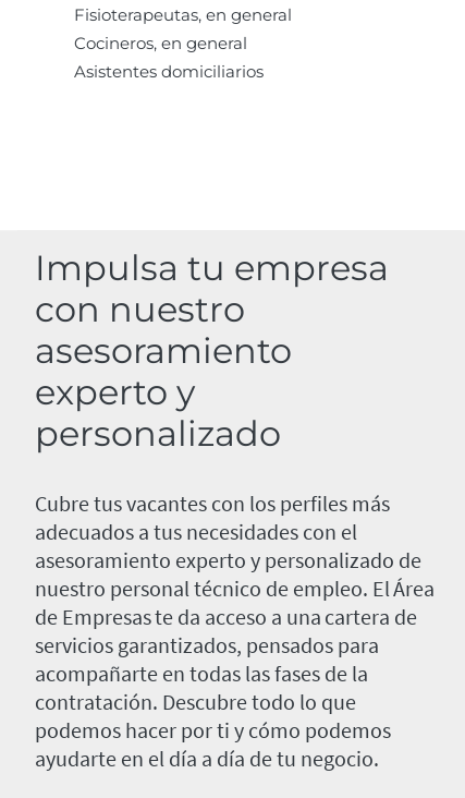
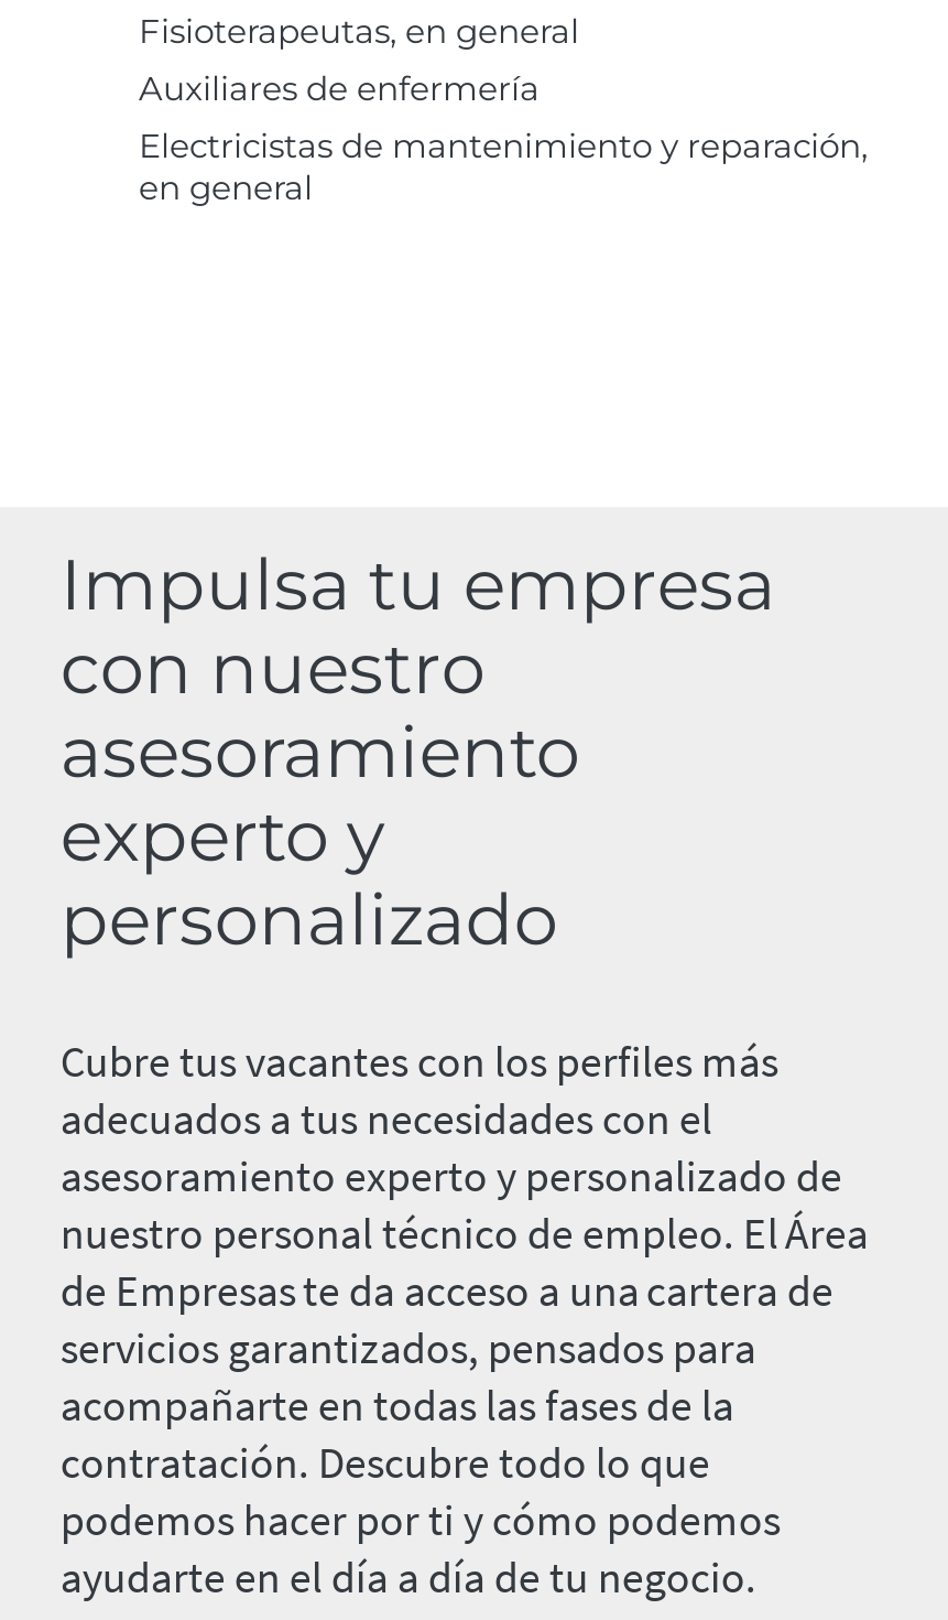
[74,33,264,82] Cocineros, en general | Asistentes domiciliarios -> [139,67,868,208] Auxiliares de enfermería | Electricistas de mantenimiento y reparación, | en general

